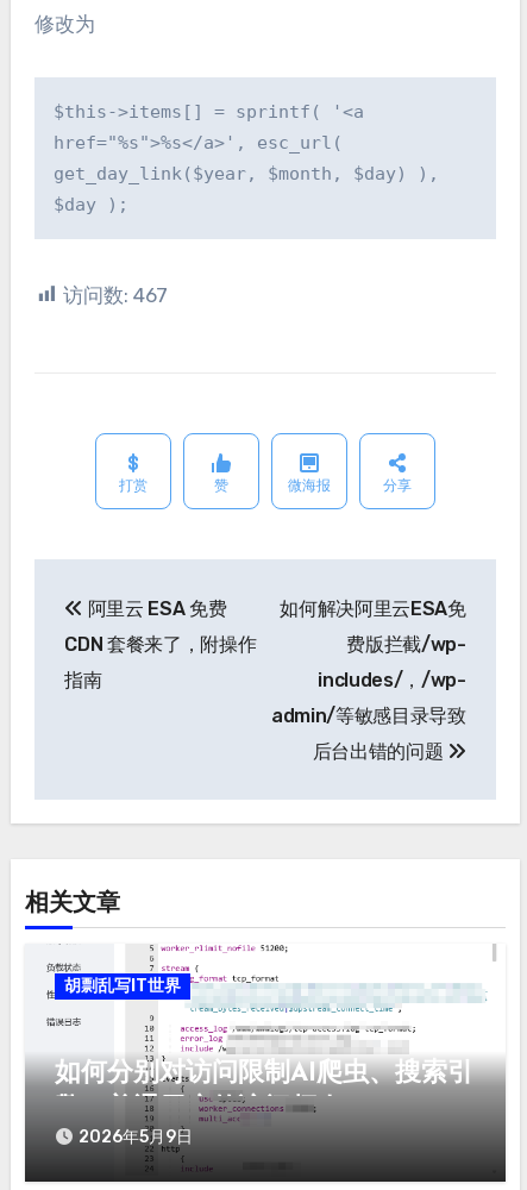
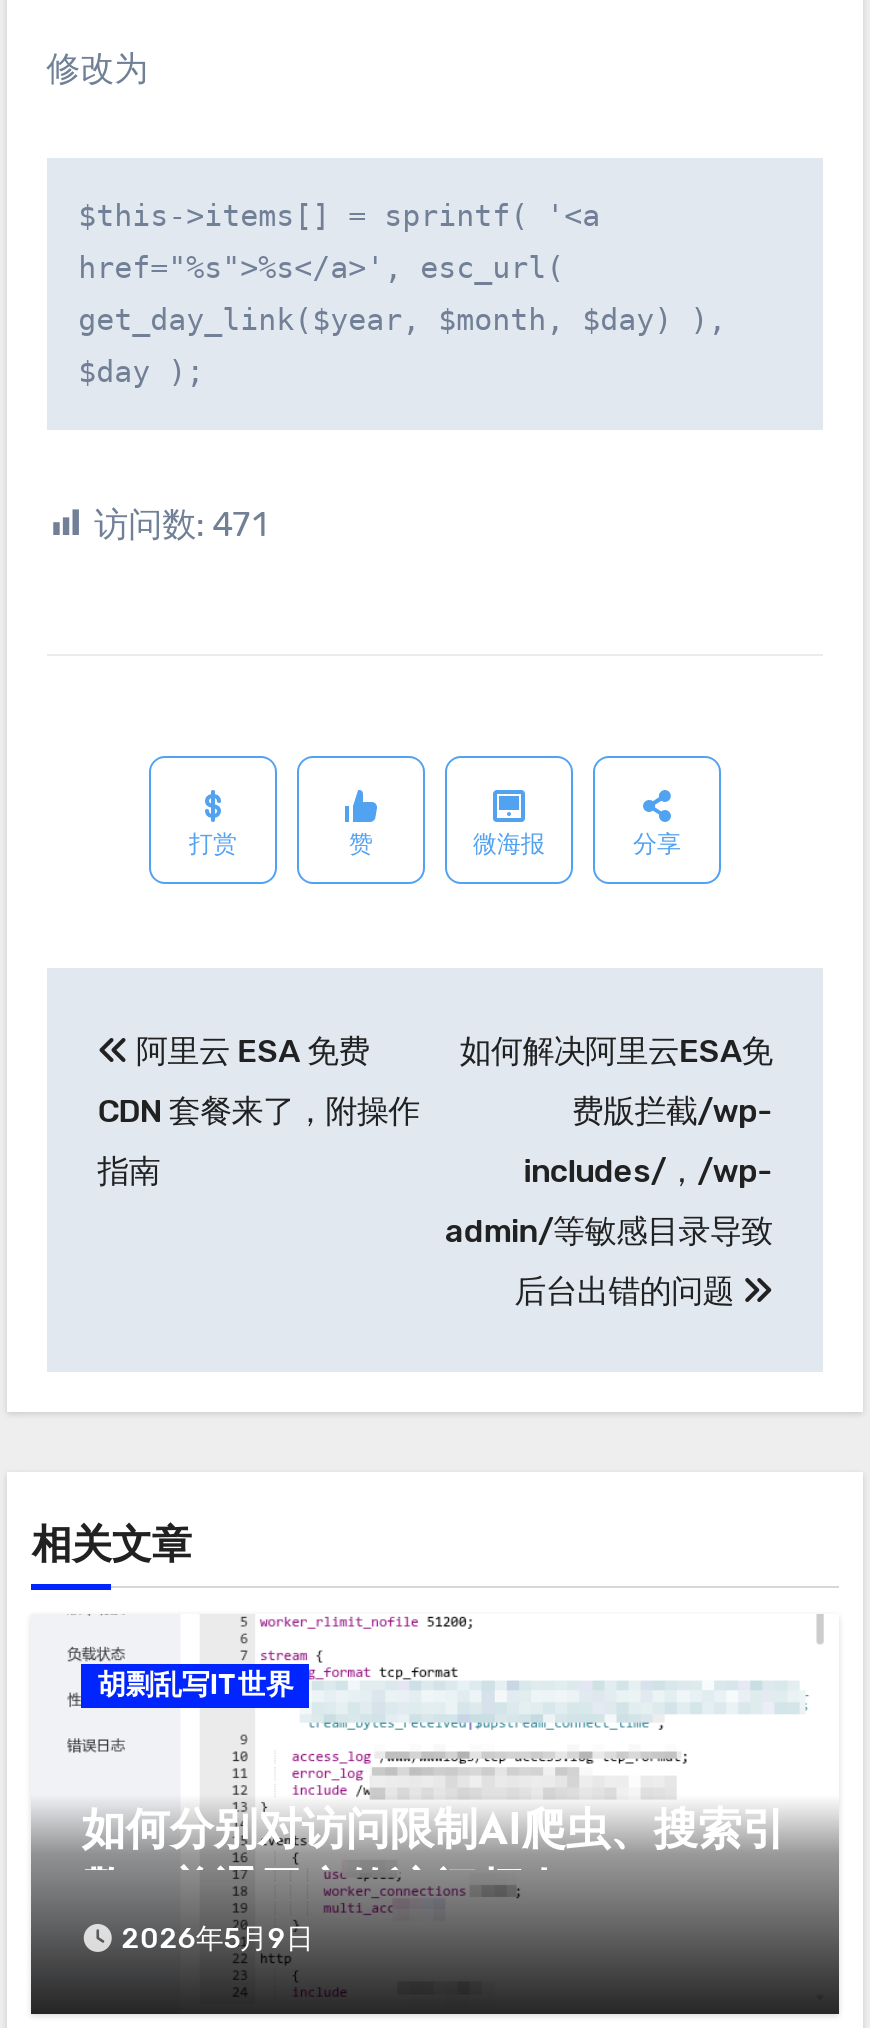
[63,283,167,307] 访问数: 467 -> [94,503,266,543] 访问数: 471

